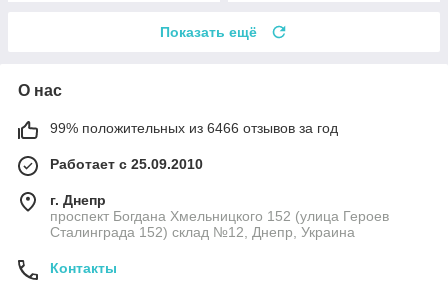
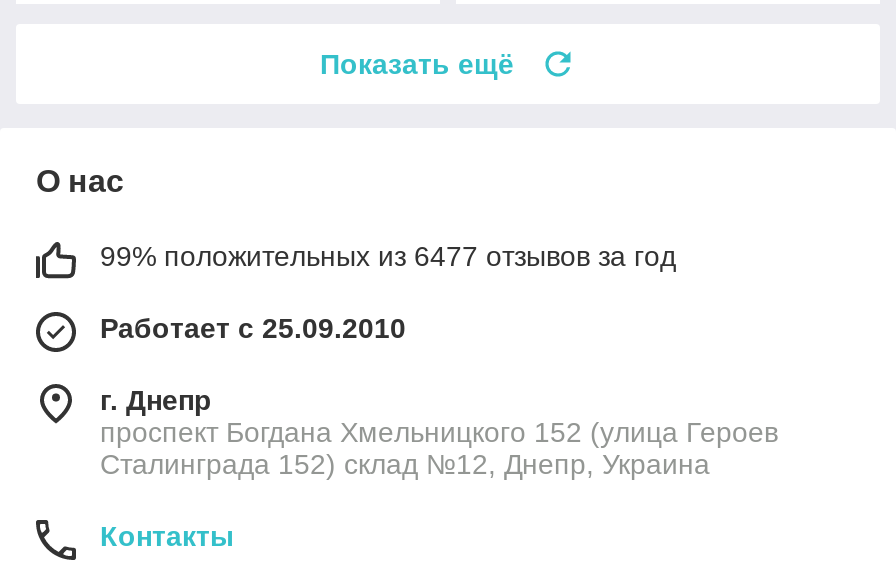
[50,120,338,136] 99% положительных из 6466 отзывов за год -> [100,240,676,272] 99% положительных из 6477 отзывов за год

